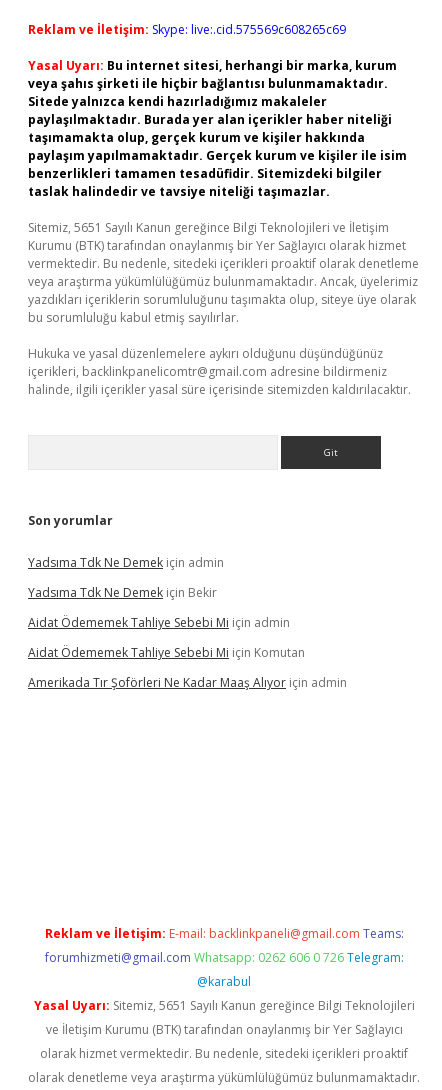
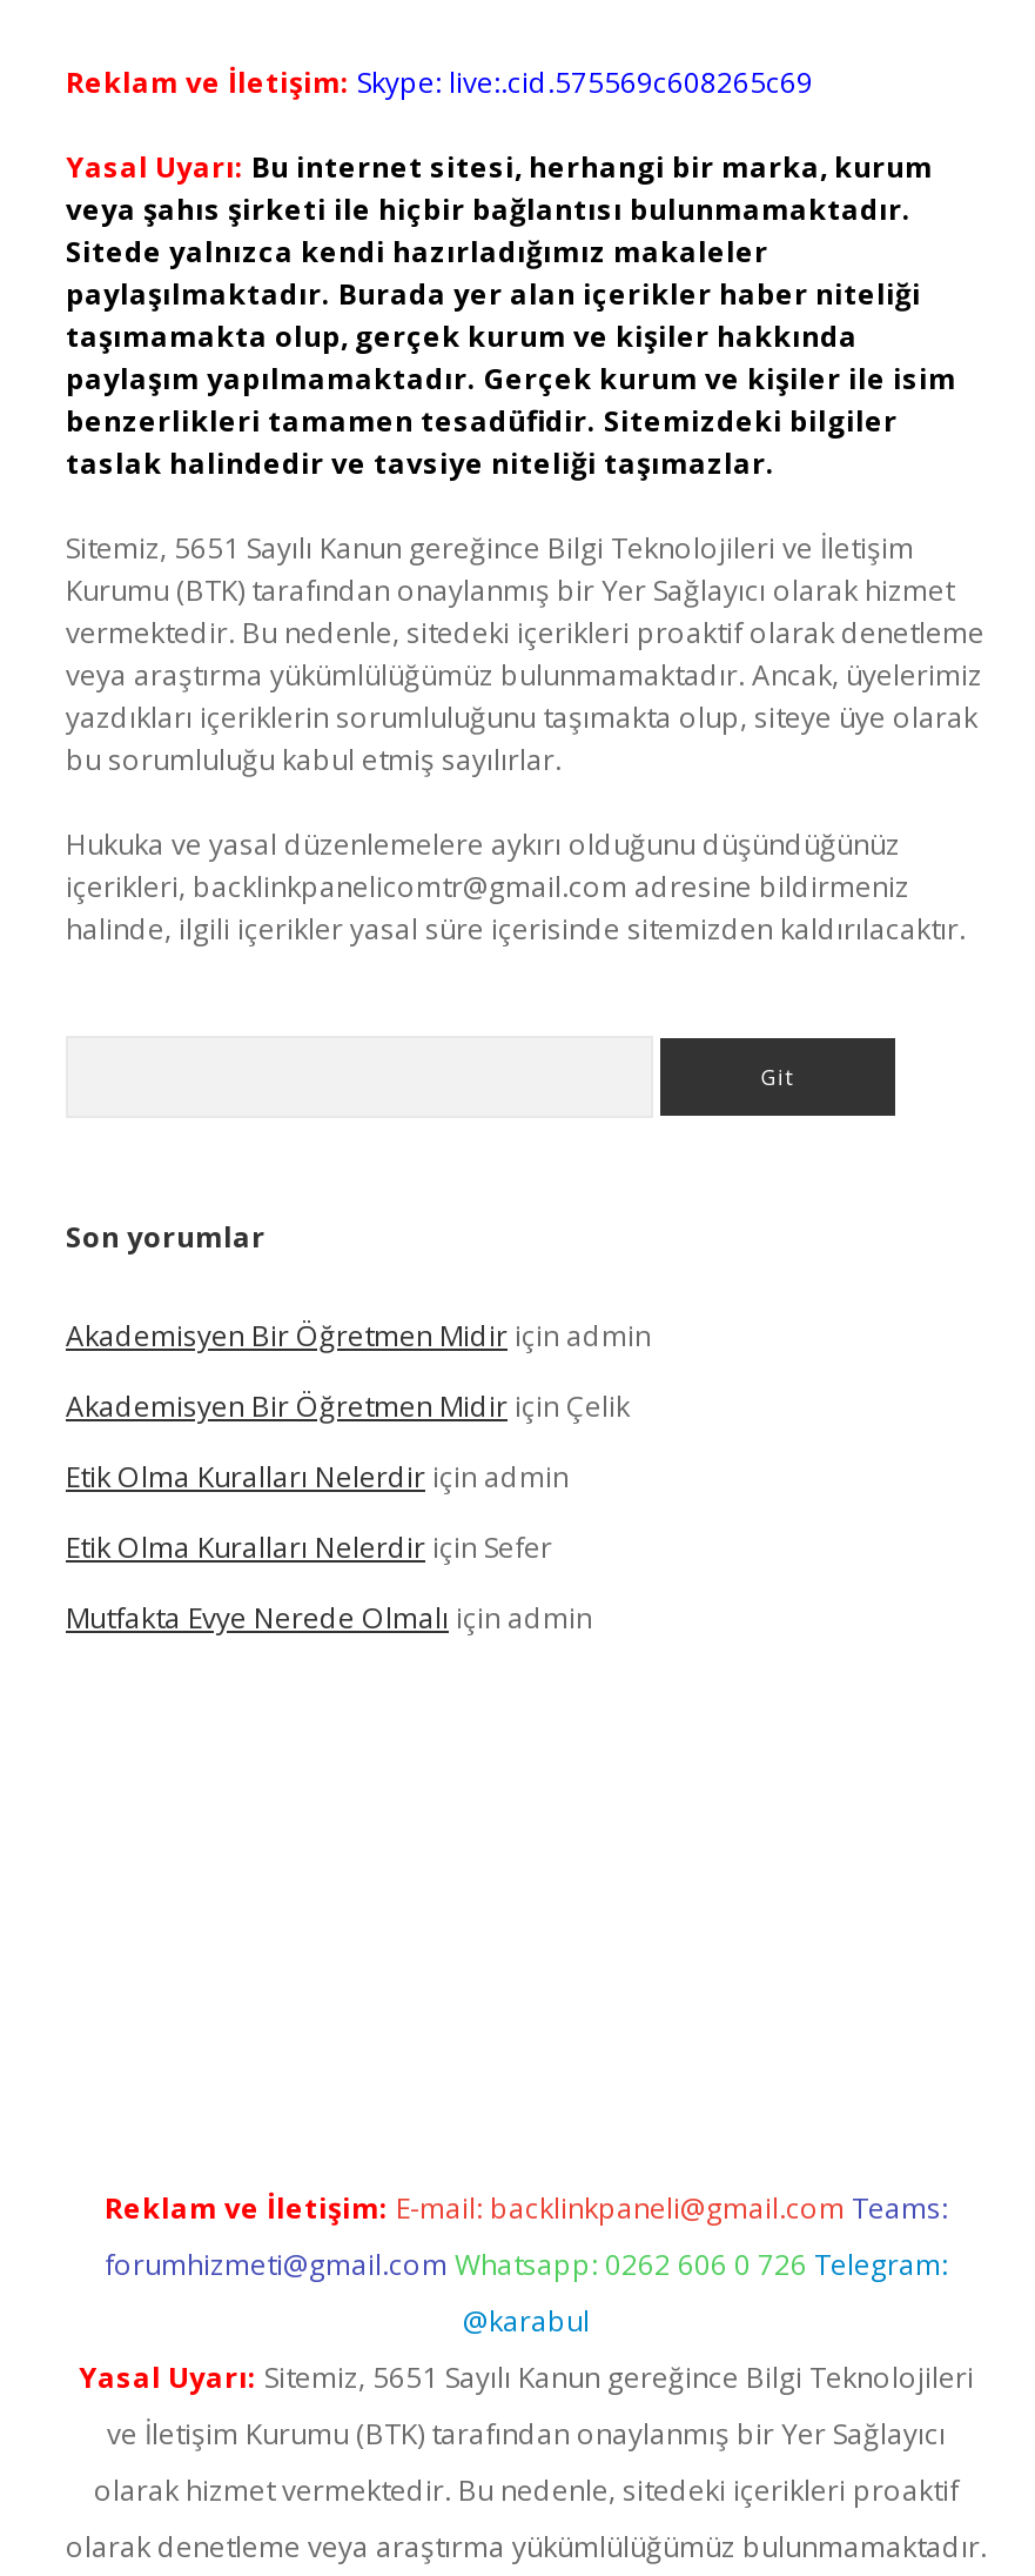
[28,554,224,571] Yadsıma Tdk Ne Demek için admin -> [66,1316,651,1356] Akademisyen Bir Öğretmen Midir için admin
[28,584,217,601] Yadsıma Tdk Ne Demek için Bekir -> [66,1386,630,1426] Akademisyen Bir Öğretmen Midir için Çelik
[28,614,290,631] Aidat Ödememek Tahliye Sebebi Mi için admin -> [66,1457,569,1497] Etik Olma Kuralları Nelerdir için admin
[28,644,305,661] Aidat Ödememek Tahliye Sebebi Mi için Komutan -> [66,1527,552,1567] Etik Olma Kuralları Nelerdir için Sefer
[28,674,347,691] Amerikada Tır Şoförleri Ne Kadar Maaş Alıyor için admin -> [66,1598,592,1638] Mutfakta Evye Nerede Olmalı için admin

